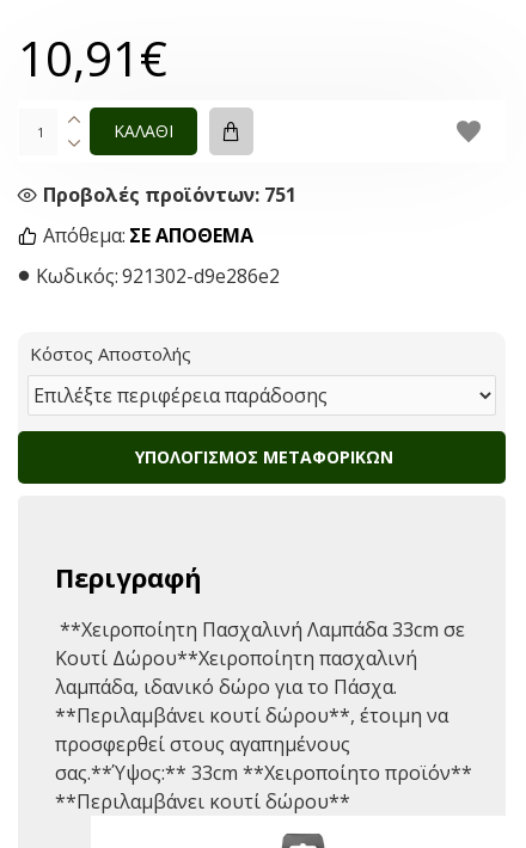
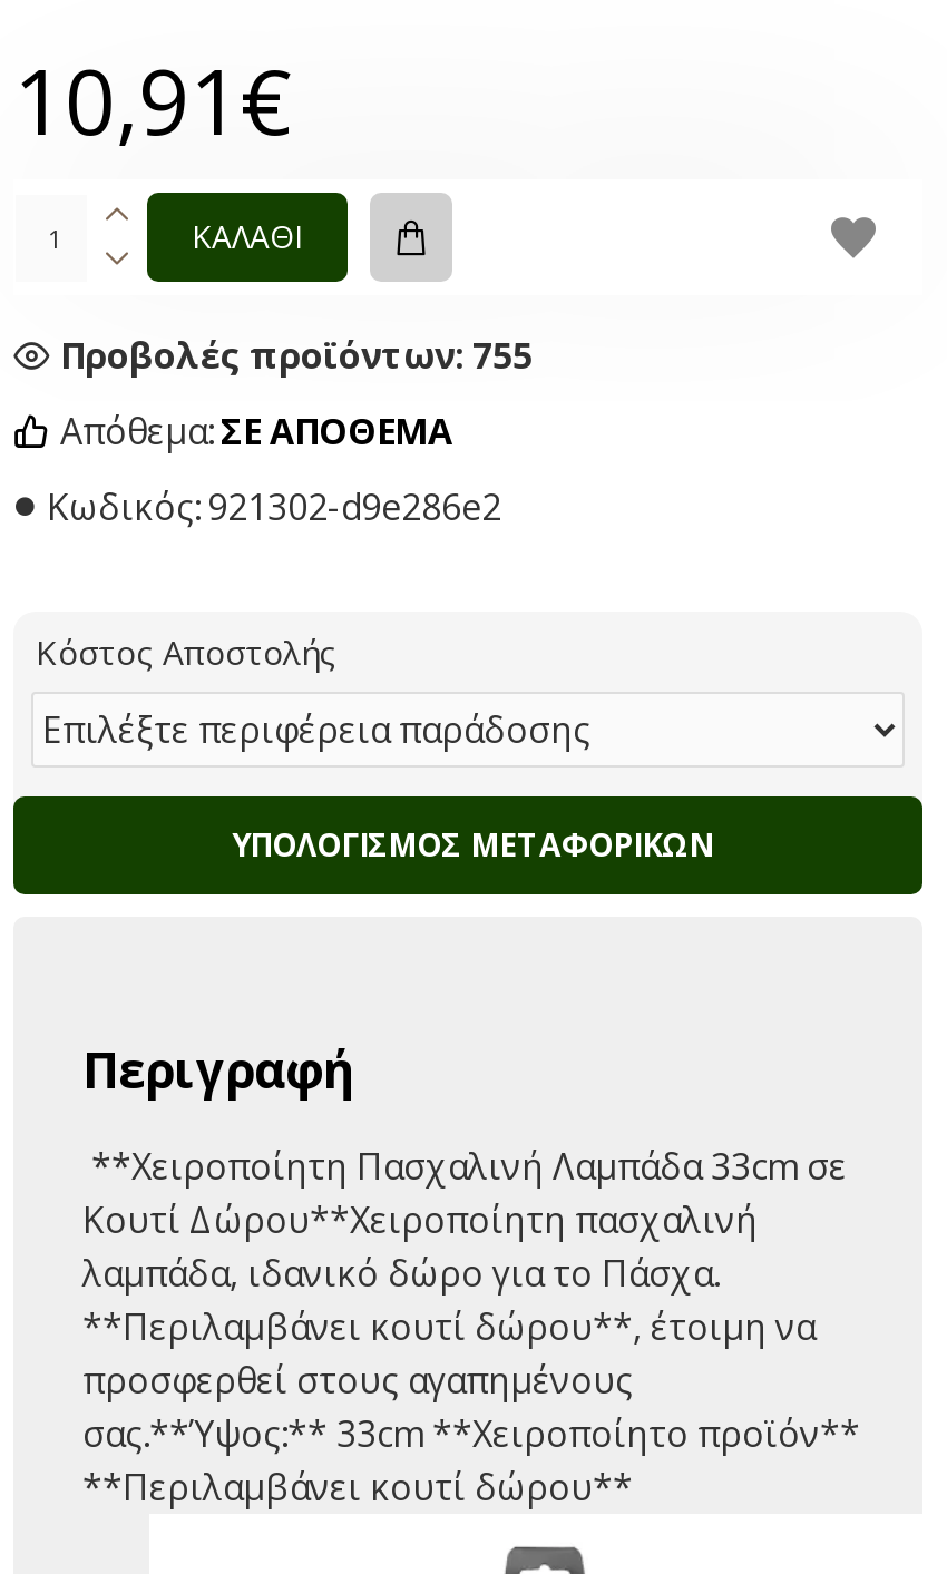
[43,182,296,208] Προβολές προϊόντων: 751 -> [60,331,533,380] Προβολές προϊόντων: 755

